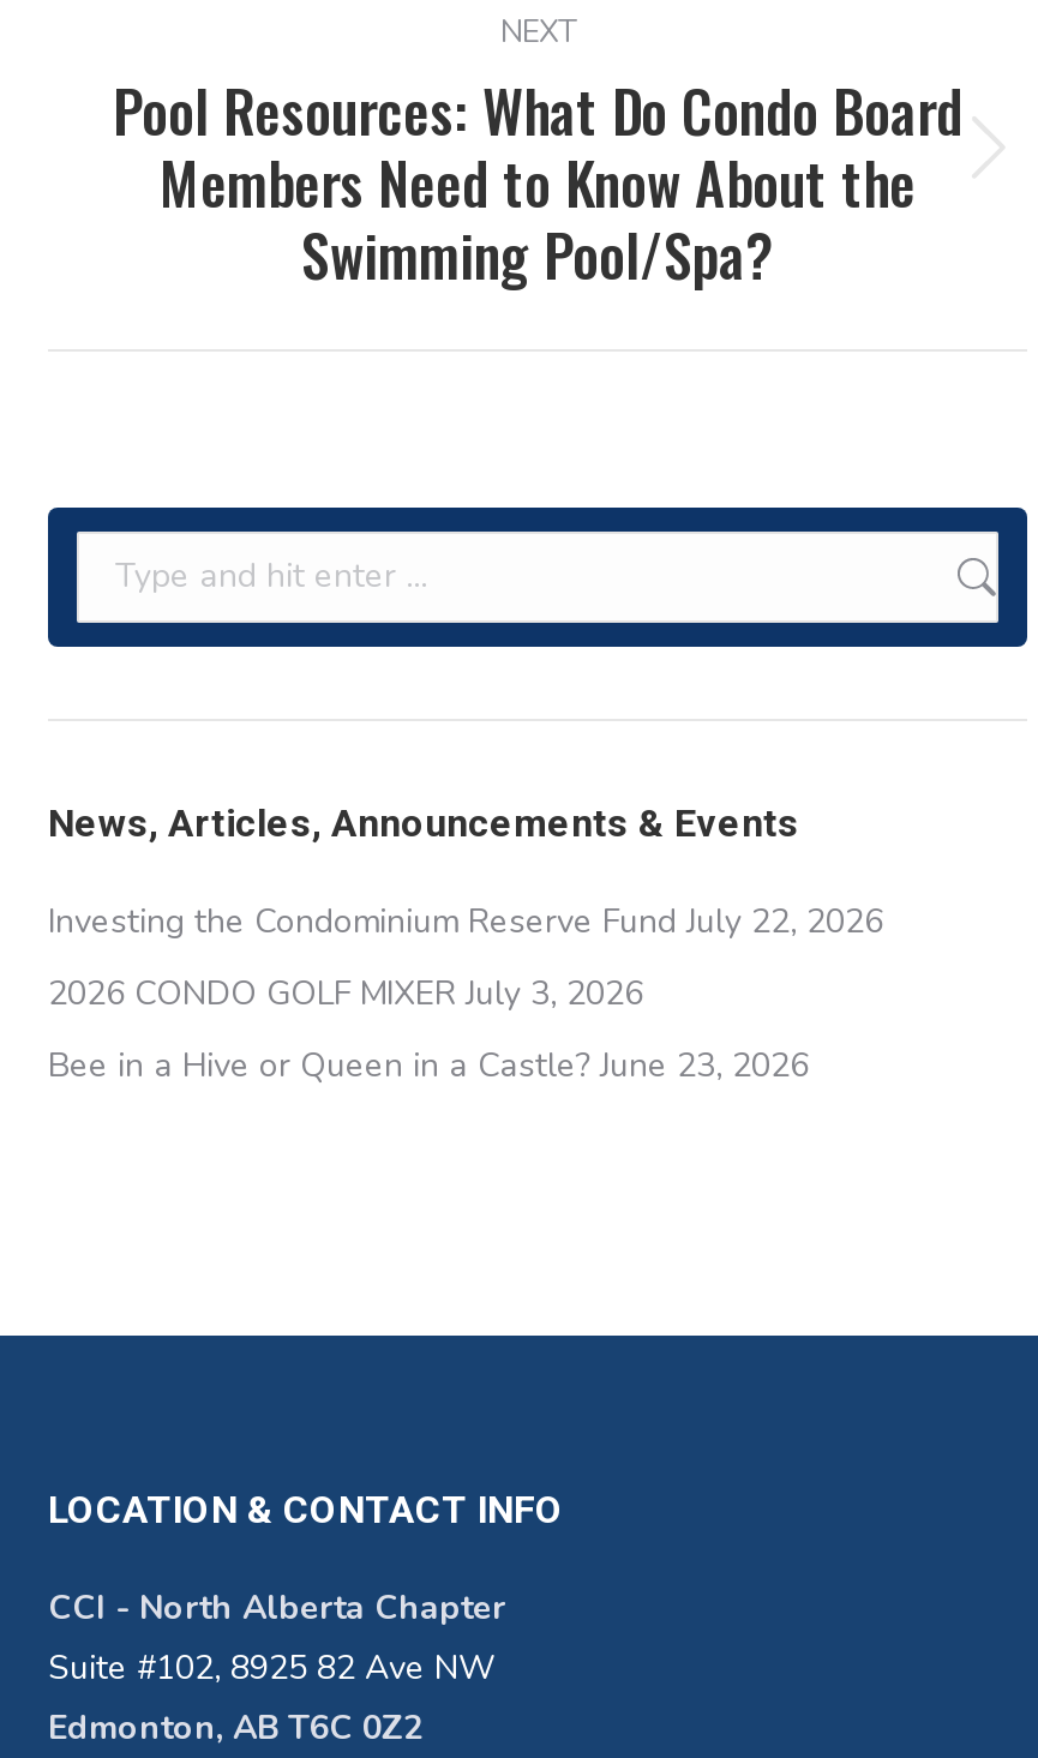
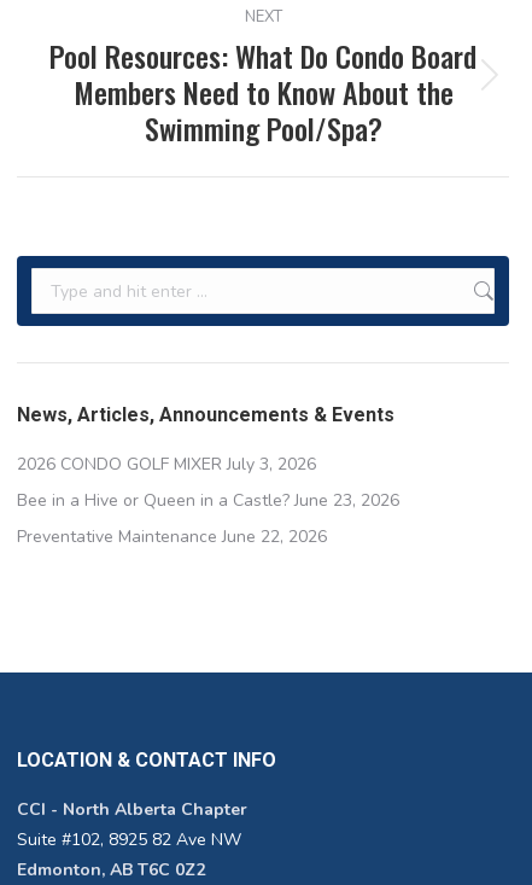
[48,899,883,944] Investing the Condominium Reserve Fund July 22, 2026 -> none
moved [48,971,809,1088] -> [17,453,399,512]: 2026 CONDO GOLF MIXER July 3, 2026 | Bee in a Hive or Queen in a Castle? June 23, 2026
none -> [17,525,327,548] Preventative Maintenance June 22, 2026

